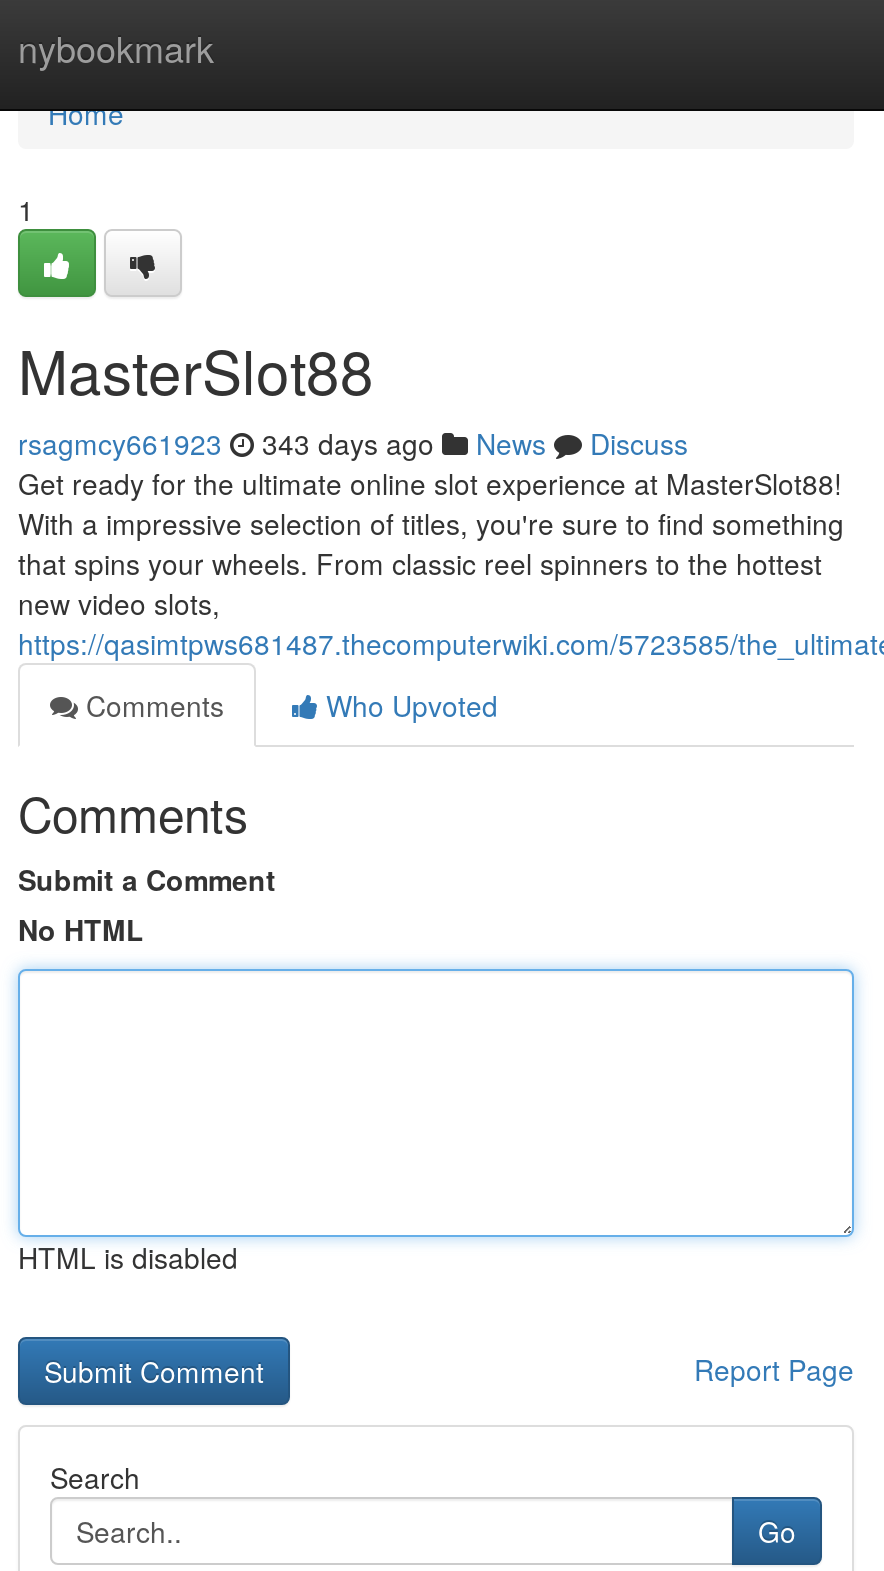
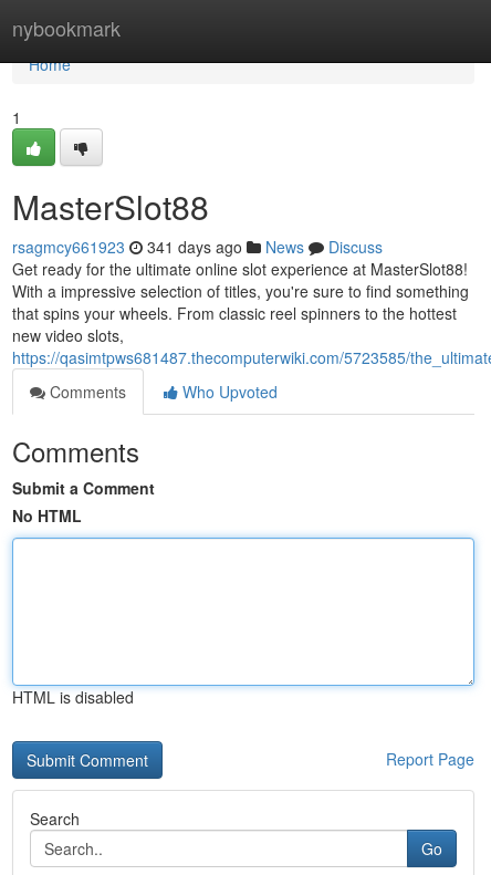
[18,423,688,463] rsagmcy661923 343 days ago News Discuss -> [12,236,383,258] rsagmcy661923 341 days ago News Discuss

